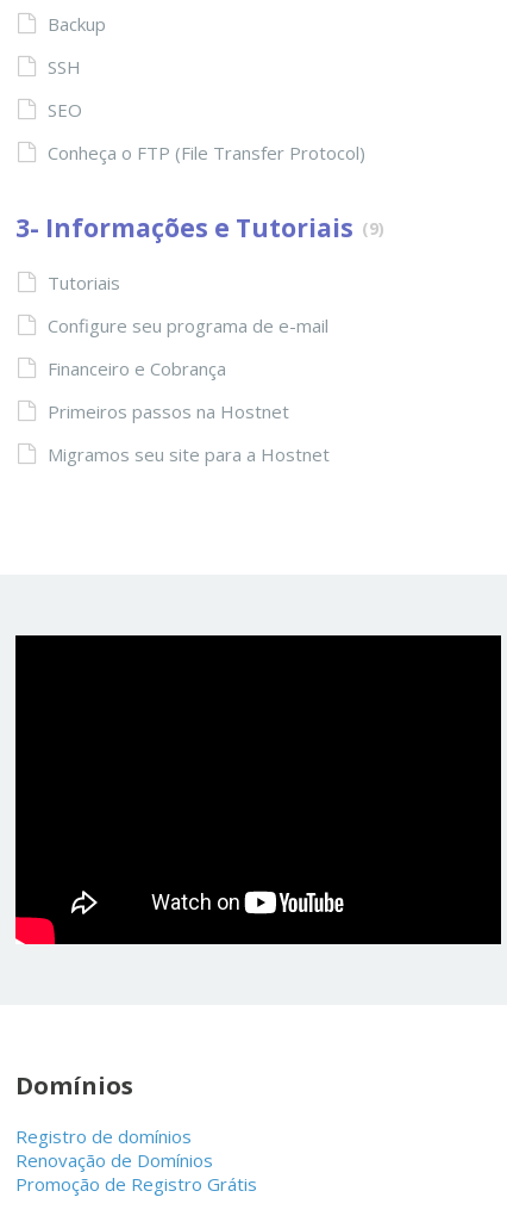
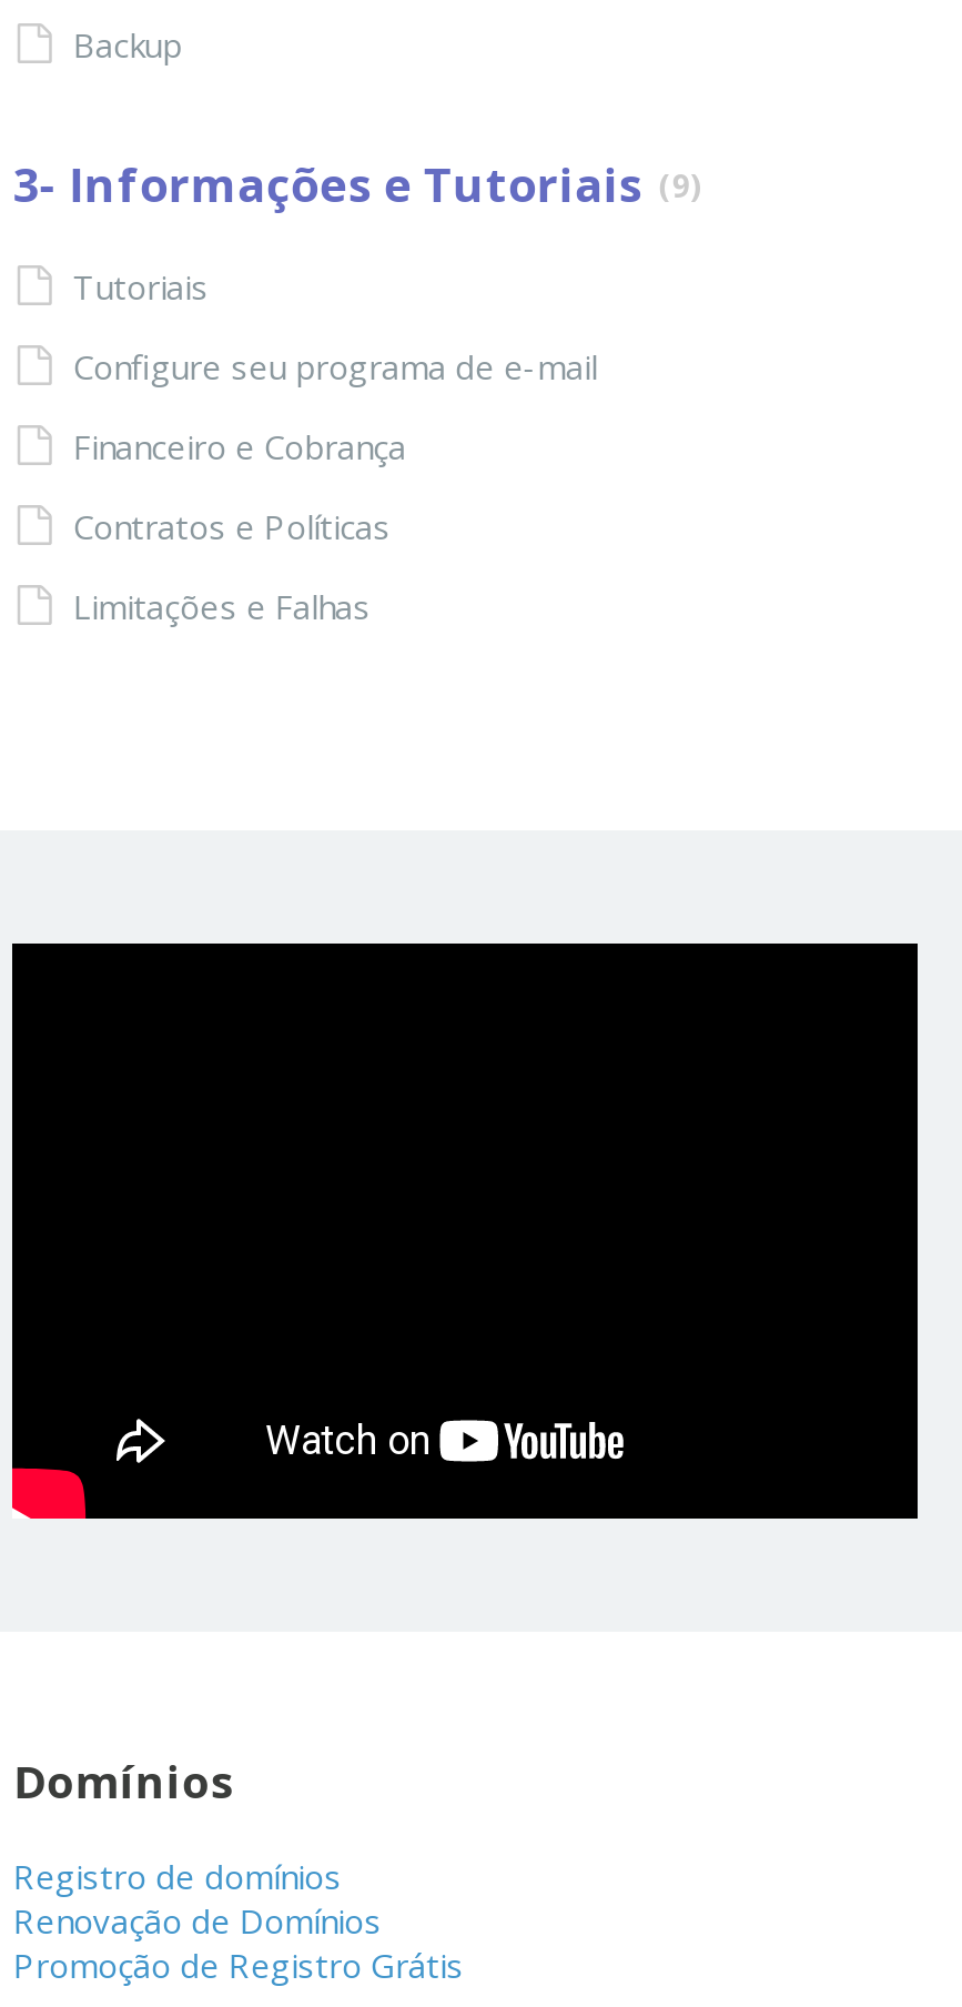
[48,55,366,164] SSH | SEO | Conheça o FTP (File Transfer Protocol) -> none
[48,400,290,424] Primeiros passos na Hostnet -> [73,505,390,549] Contratos e Políticas
[48,443,330,467] Migramos seu site para a Hostnet -> [73,585,370,629] Limitações e Falhas

